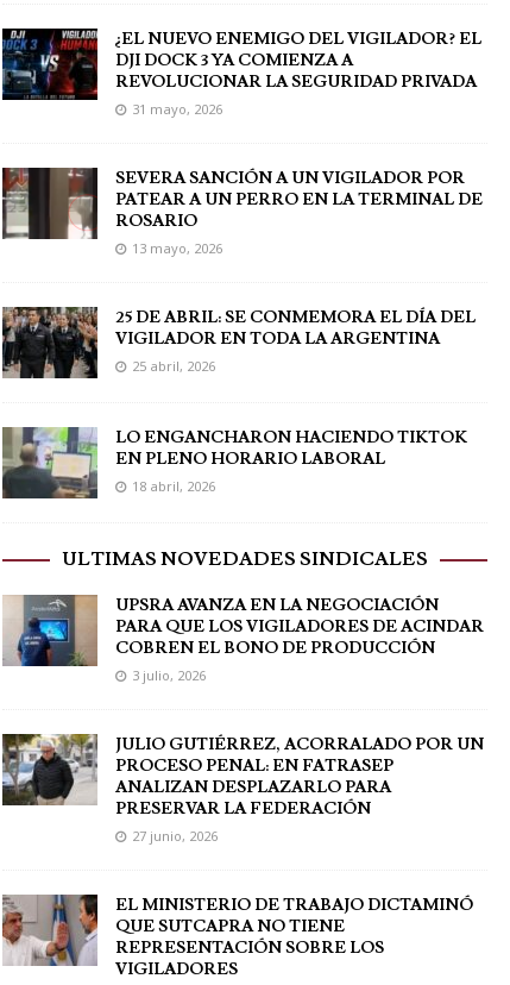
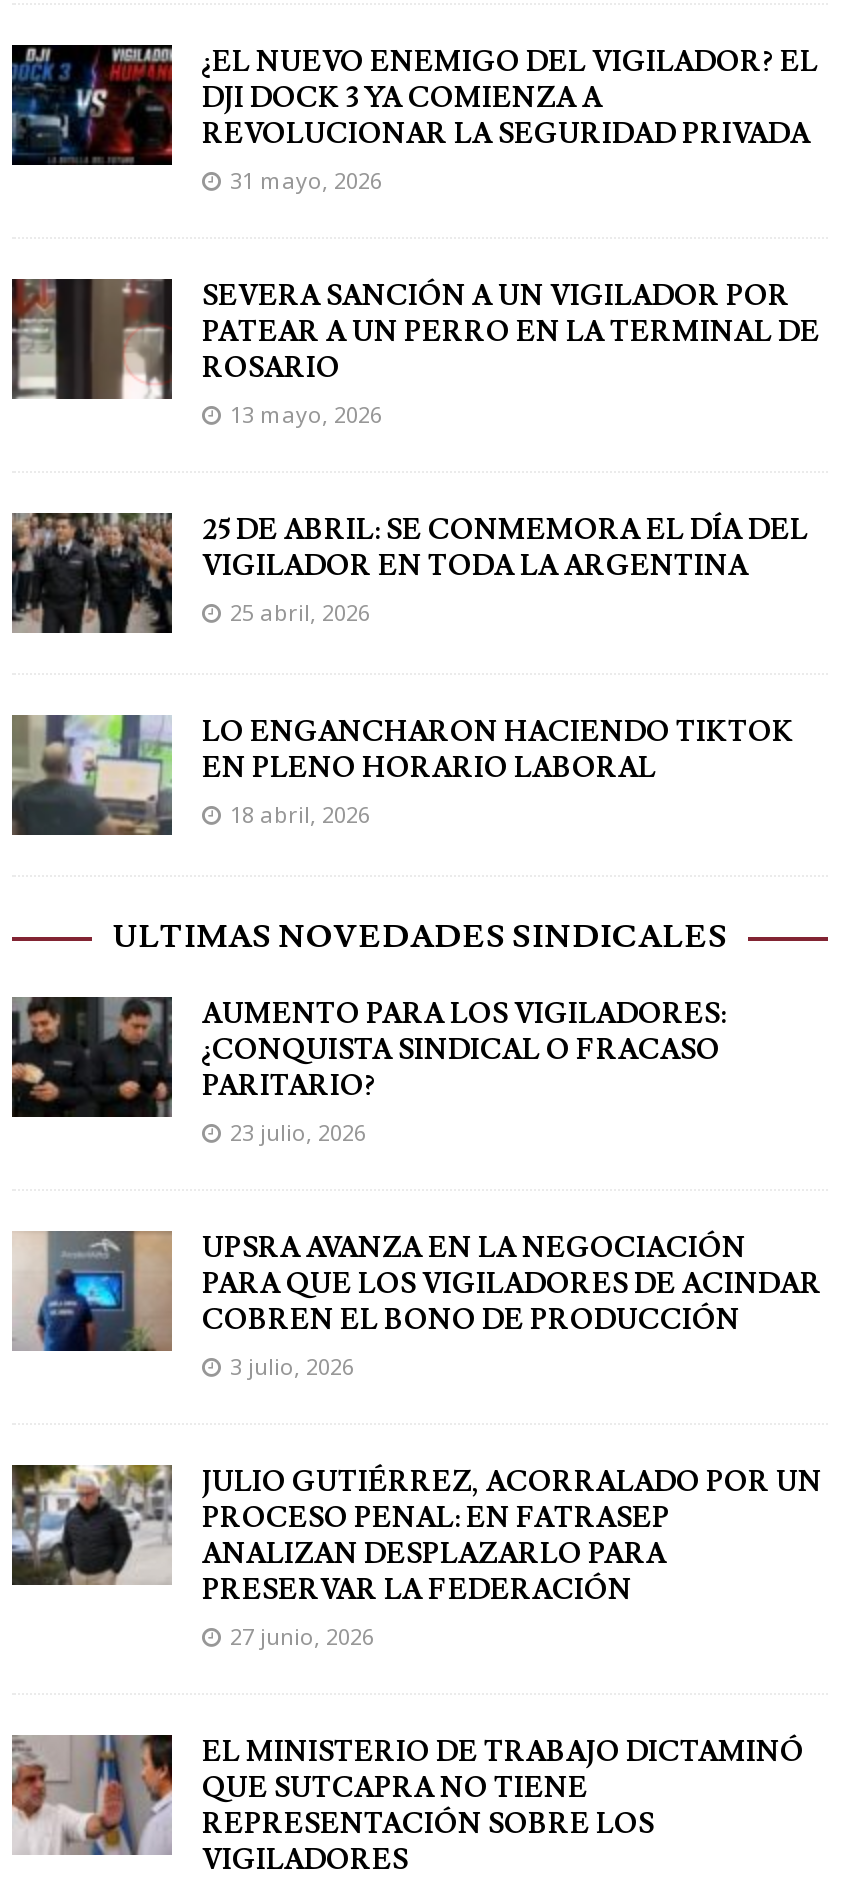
none -> [10,996,726,1147] [image] | AUMENTO PARA LOS VIGILADORES: | ¿CONQUISTA SINDICAL O FRACASO | PARITARIO? | 23 julio, 2026

